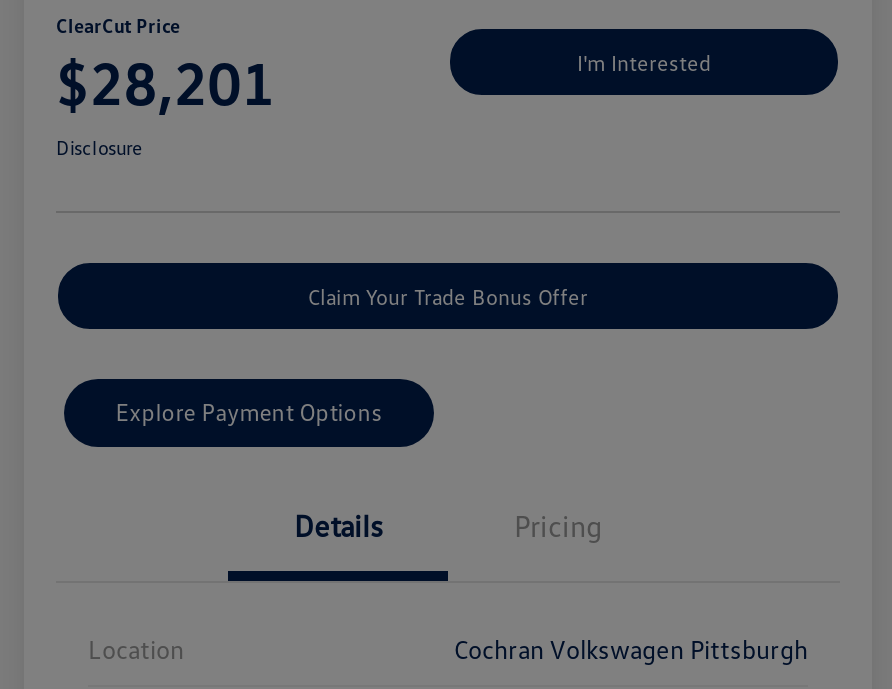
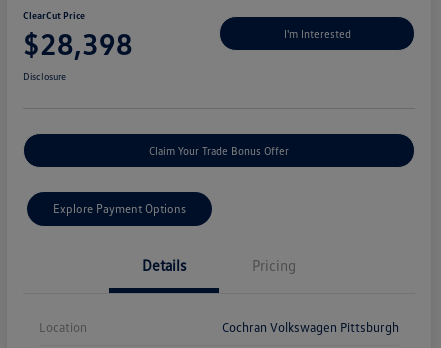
[56,45,276,119] $28,201 -> [23,25,133,62] $28,398

